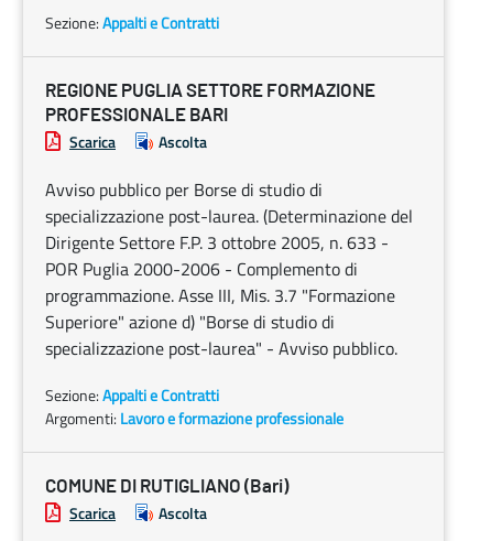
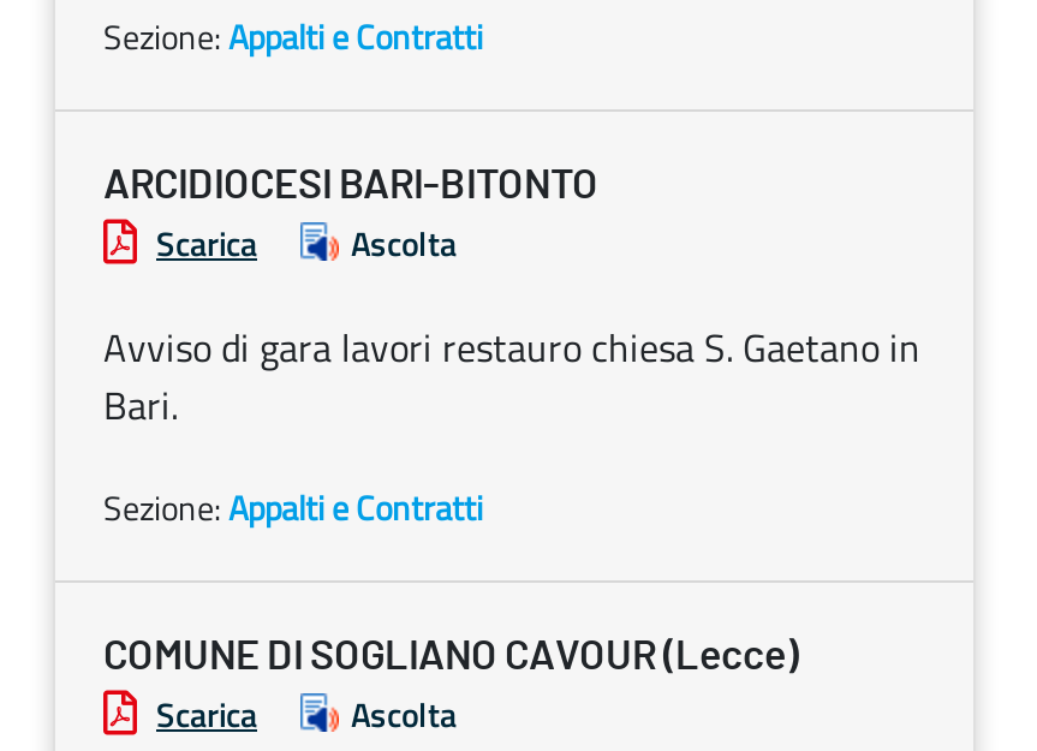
[45,82,375,125] REGIONE PUGLIA SETTORE FORMAZIONE | PROFESSIONALE BARI -> [103,165,598,205] ARCIDIOCESI BARI-BITONTO
[45,176,413,361] Avviso pubblico per Borse di studio di | specializzazione post-laurea. (Determinazione del | Dirigente Settore F.P. 3 ottobre 2005, n. 633 - | POR Puglia 2000-2006 - Complemento di | programmazione. Asse III, Mis. 3.7 "Formazione | Superiore" azione d) "Borse di studio di | specializzazione post-laurea" - Avviso pubblico. -> [103,318,920,434] Avviso di gara lavori restauro chiesa S. Gaetano in | Bari.
[45,407,343,496] Argomenti: Lavoro e formazione professionale | COMUNE DI RUTIGLIANO (Bari) -> [103,636,798,677] COMUNE DI SOGLIANO CAVOUR (Lecce)

